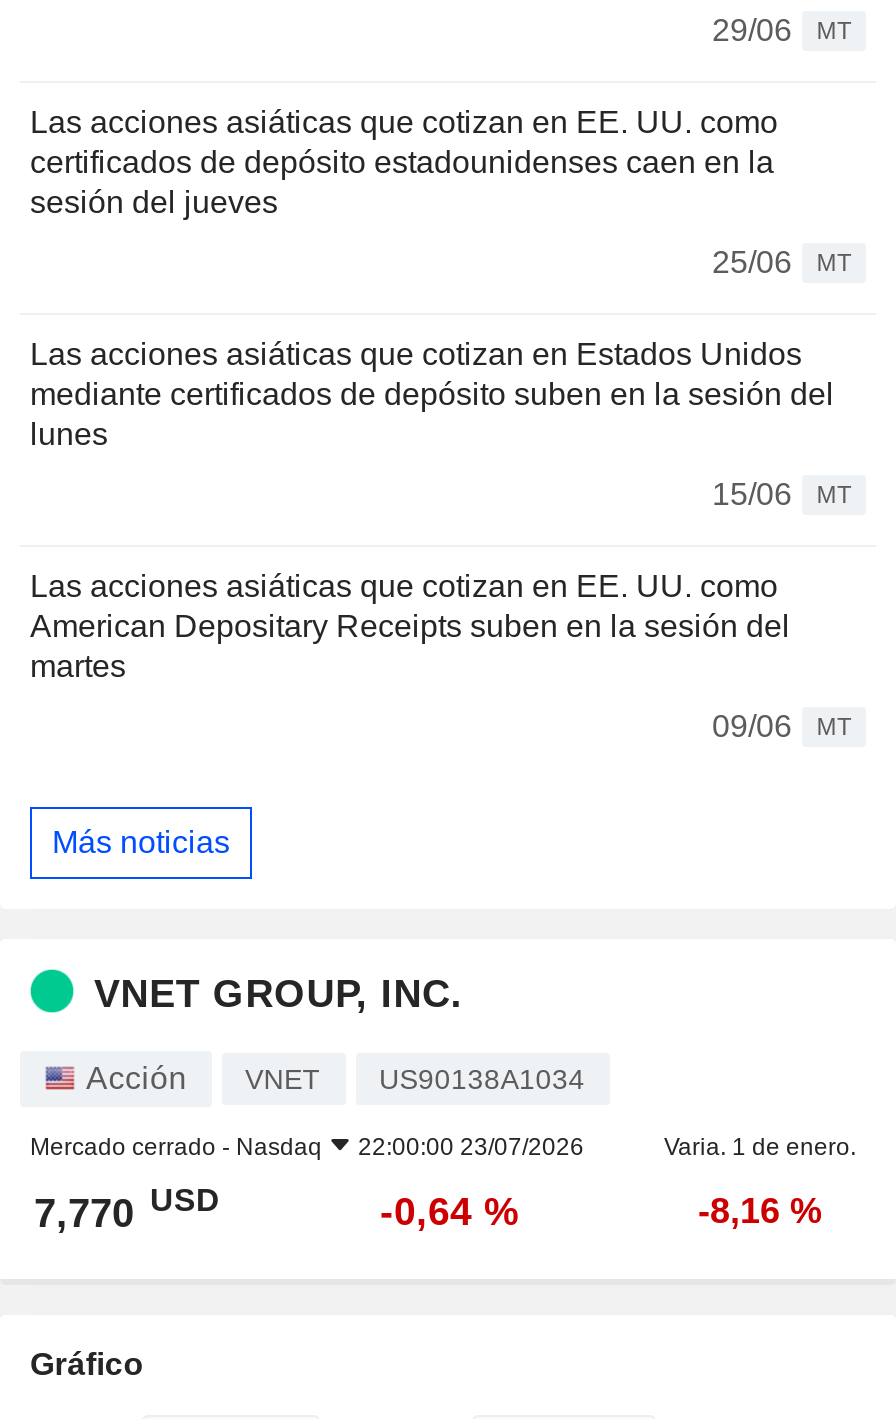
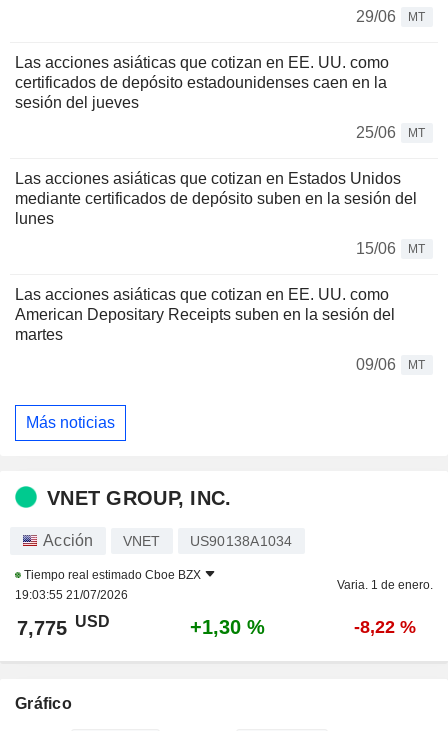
[30,1132,584,1160] Mercado cerrado - Nasdaq | 22:00:00 23/07/2026 -> [15,568,201,602] Tiempo real estimado Cboe BZX | 19:03:55 21/07/2026
[34,1183,220,1234] 7,770 USD -> [17,613,110,639] 7,775 USD
[380,1188,520,1232] -0,64 % -> [190,616,265,638] +1,30 %
[698,1190,822,1230] -8,16 % -> [354,617,416,637] -8,22 %

